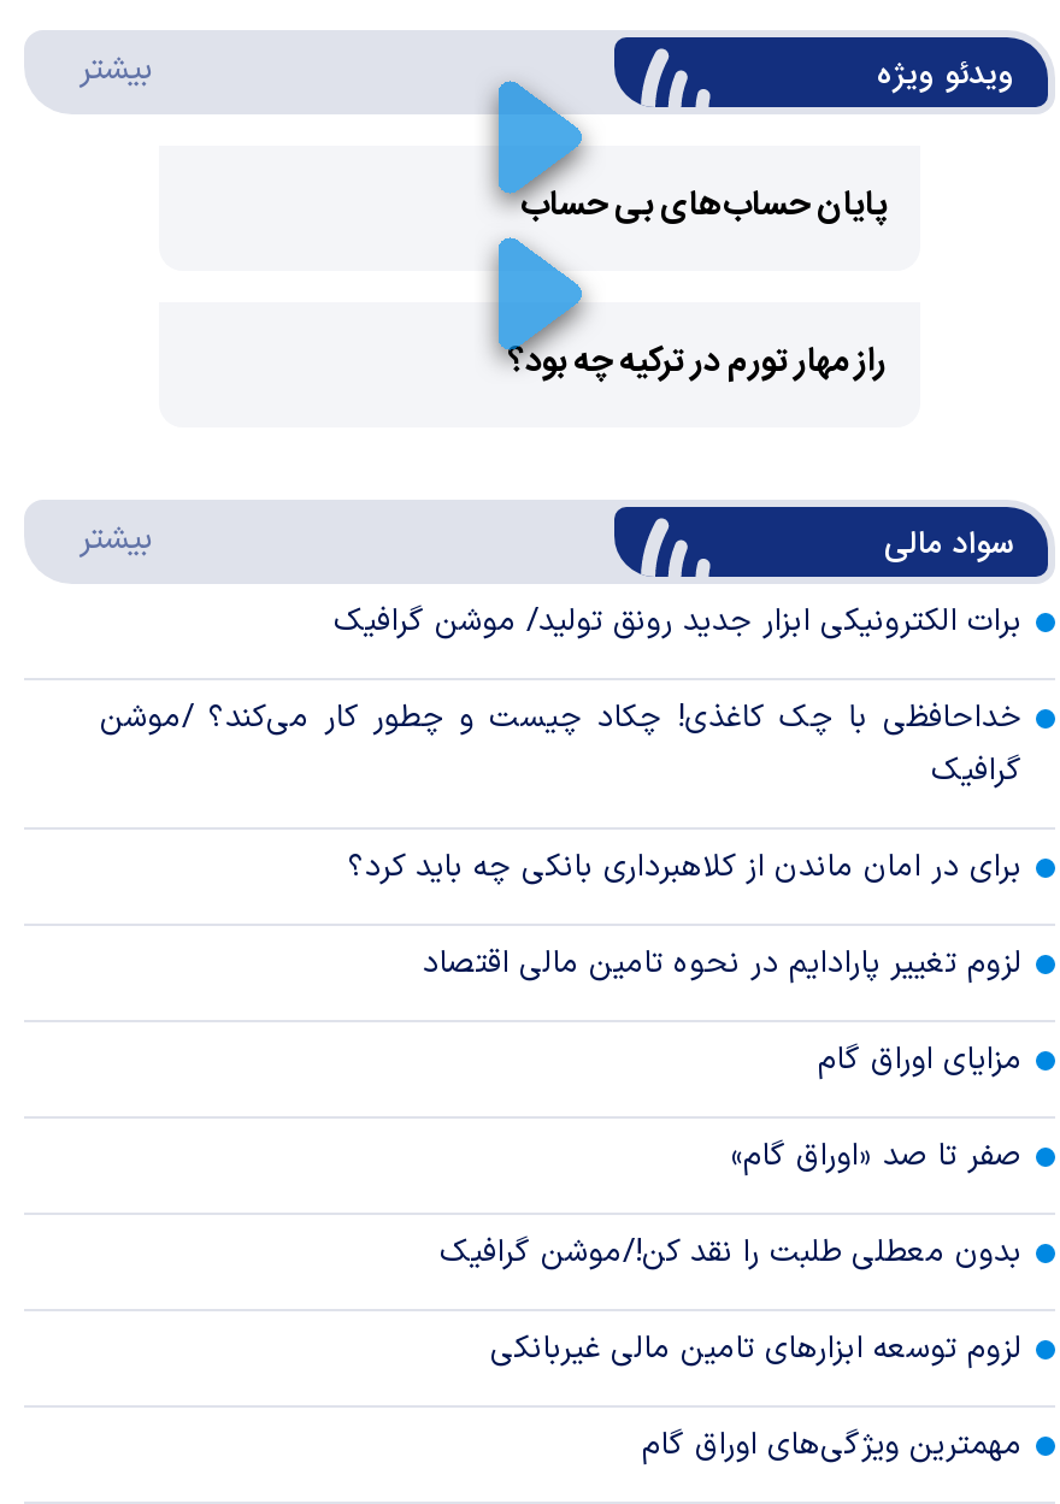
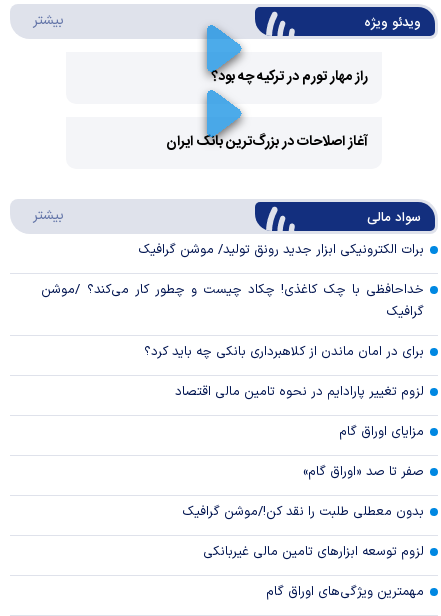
[520,177,887,235] پایان حساب‌های بی حساب -> none
none -> [166,130,368,154] آغاز اصلاحات در بزرگ‌ترین بانک ایران
moved [508,334,887,392] -> [211,65,368,89]: راز مهار تورم در ترکیه چه بود؟

